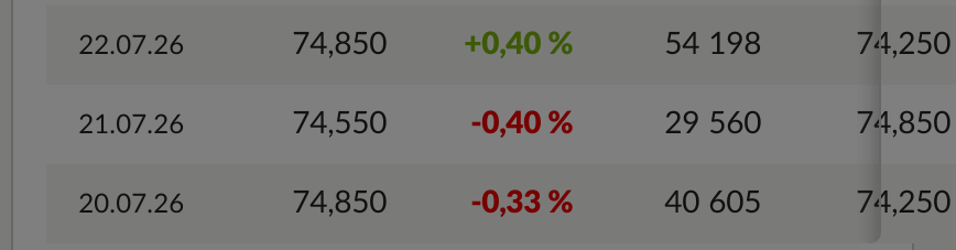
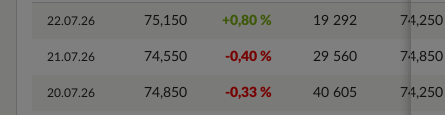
[292,30,387,61] 74,850 -> [144,14,187,28] 75,150
[464,30,574,61] +0,40 % -> [222,14,272,28] +0,80 %
[665,30,761,61] 54 198 -> [313,14,357,28] 19 292

